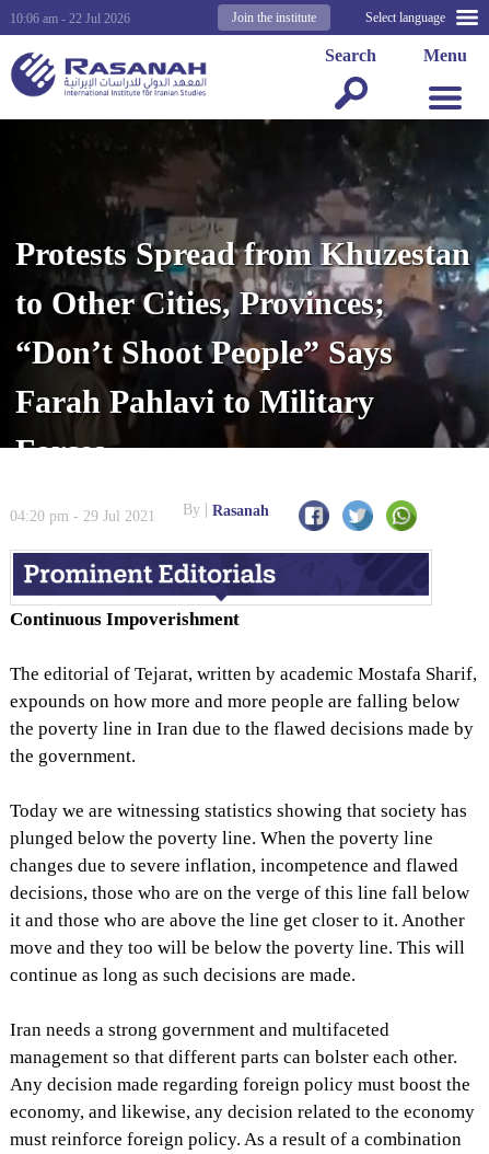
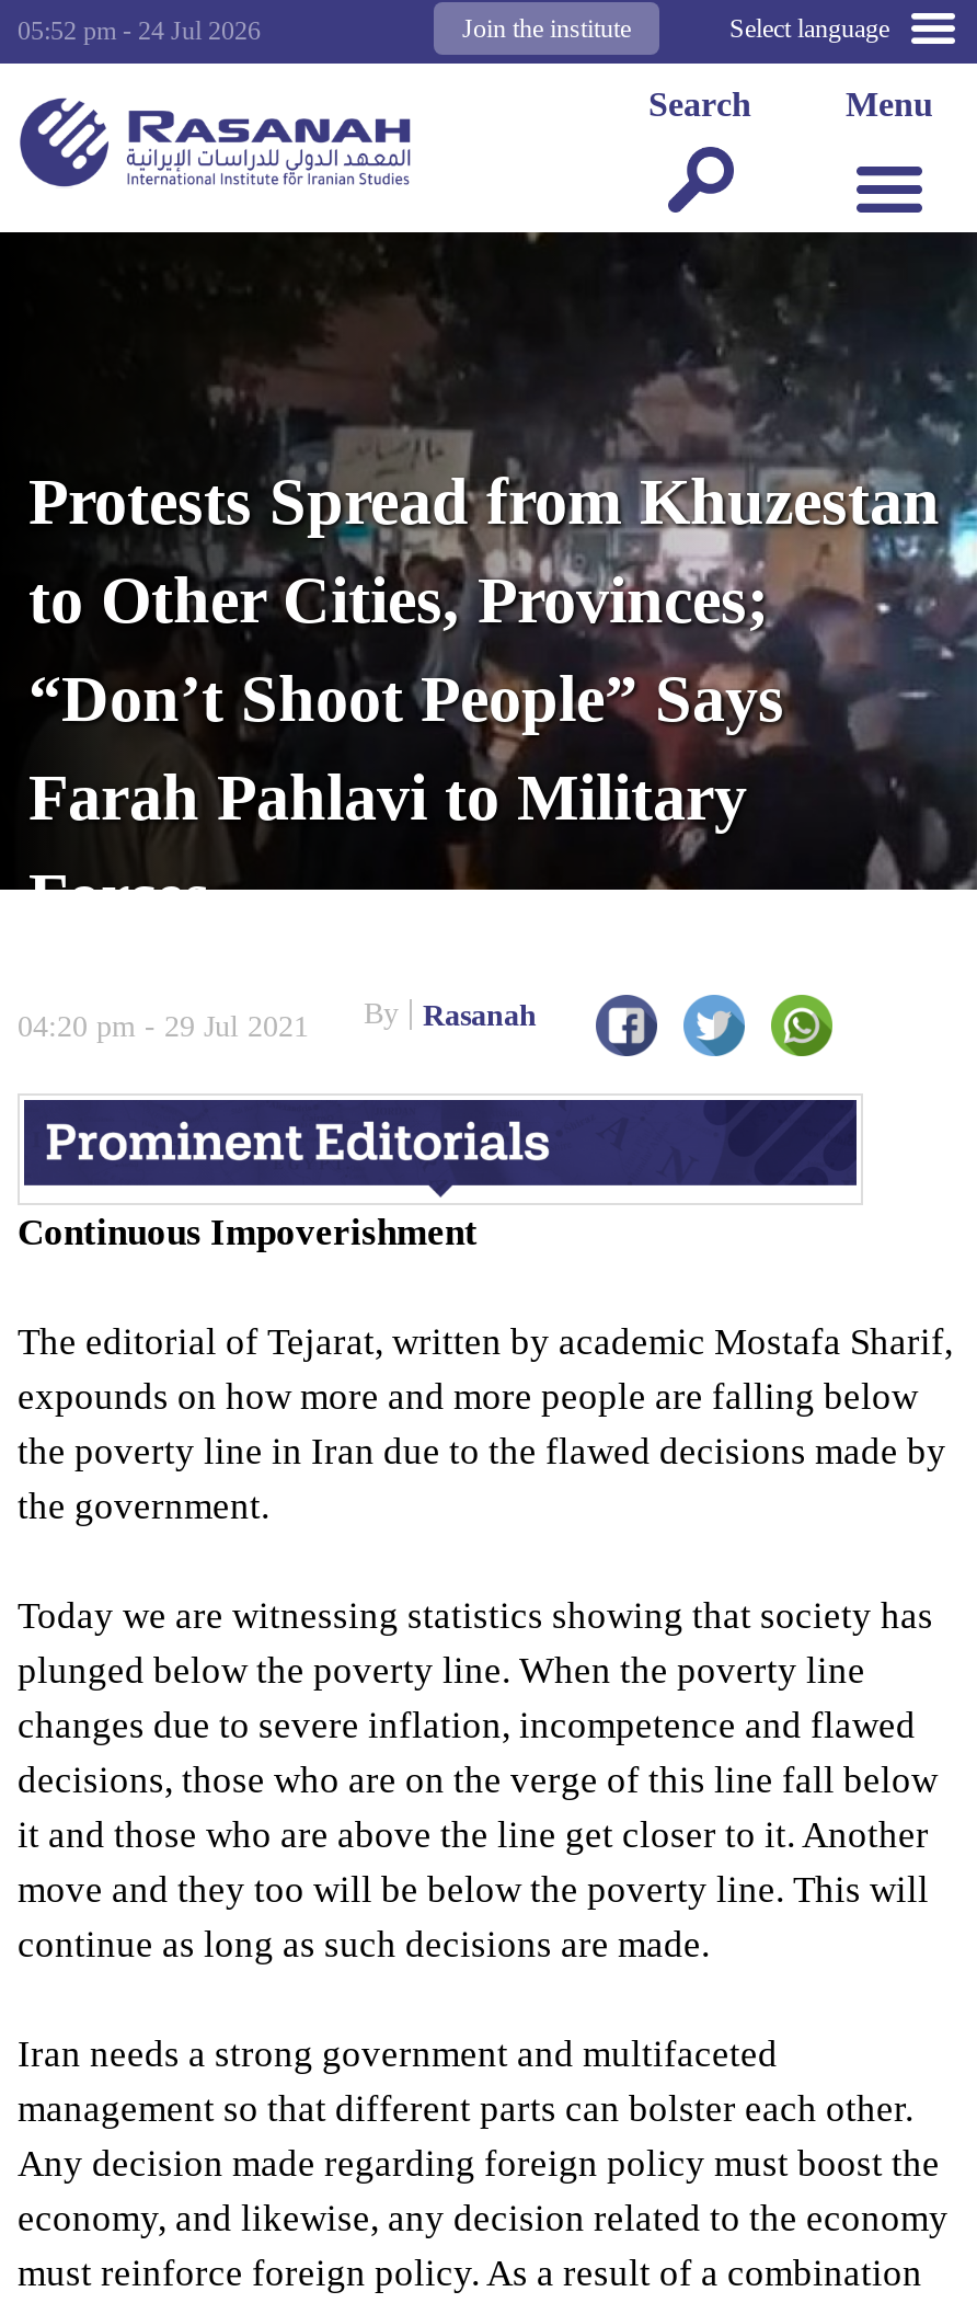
[10,11,130,26] 10:06 am - 22 Jul 2026 -> [18,15,261,46] 05:52 pm - 24 Jul 2026

